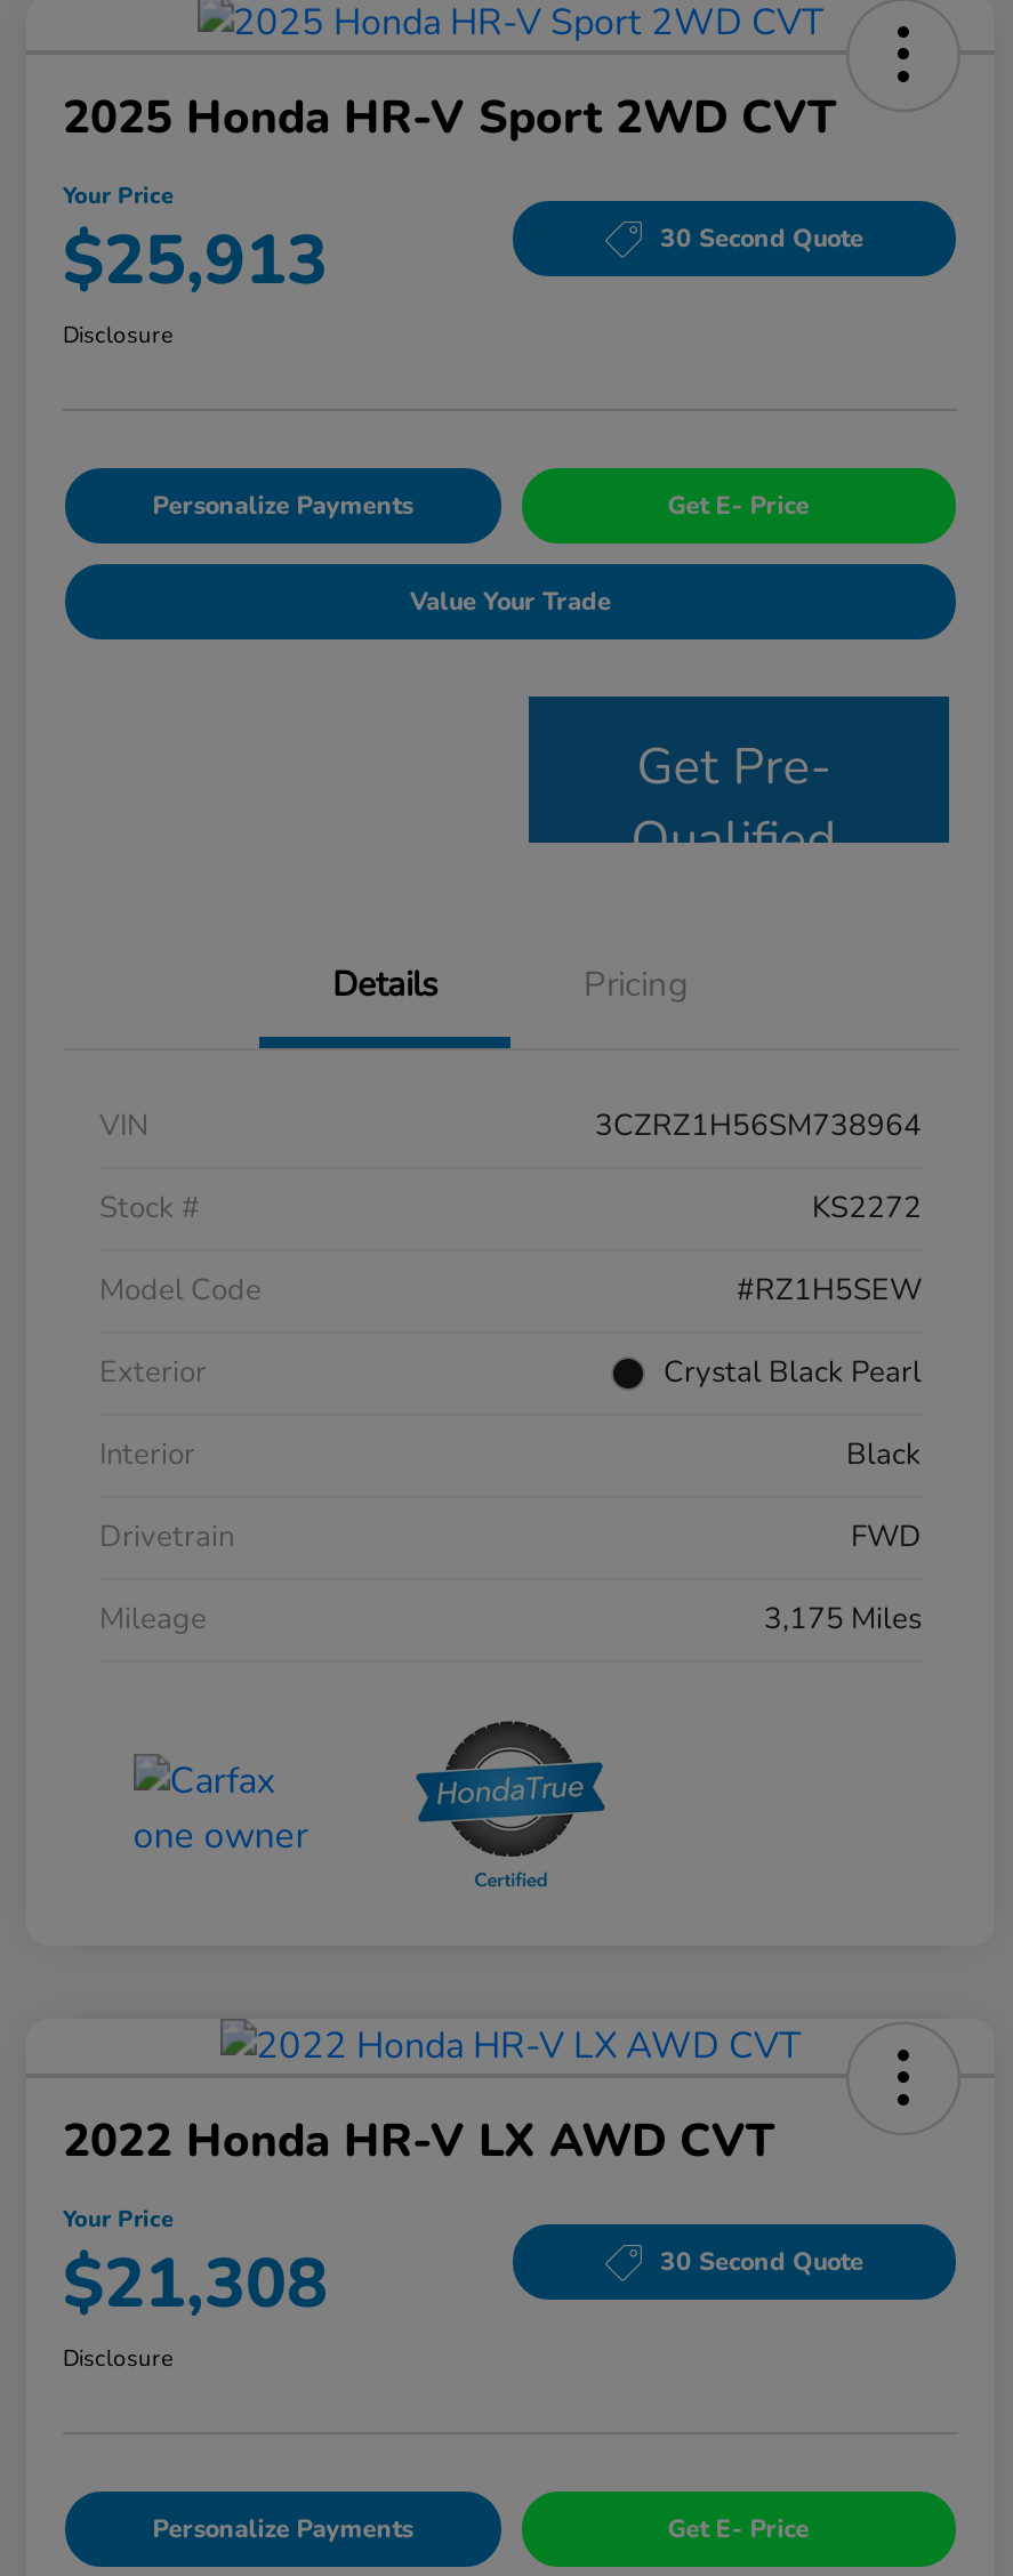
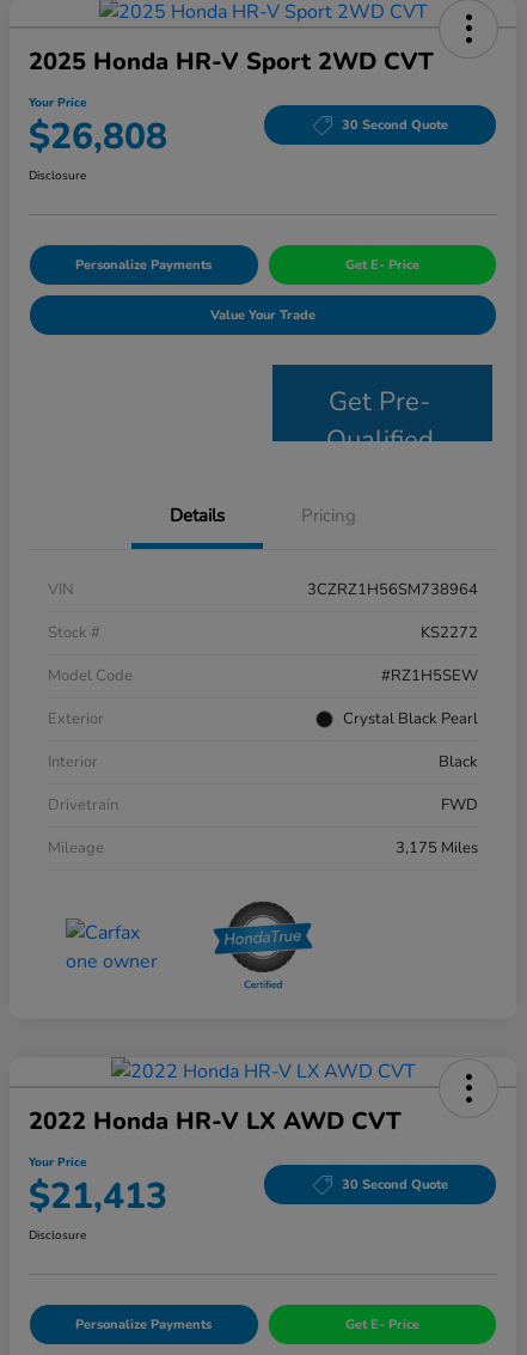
[63,214,328,307] $25,913 -> [29,112,167,161] $26,808
[63,2237,328,2331] $21,308 -> [29,1172,167,1221] $21,413

